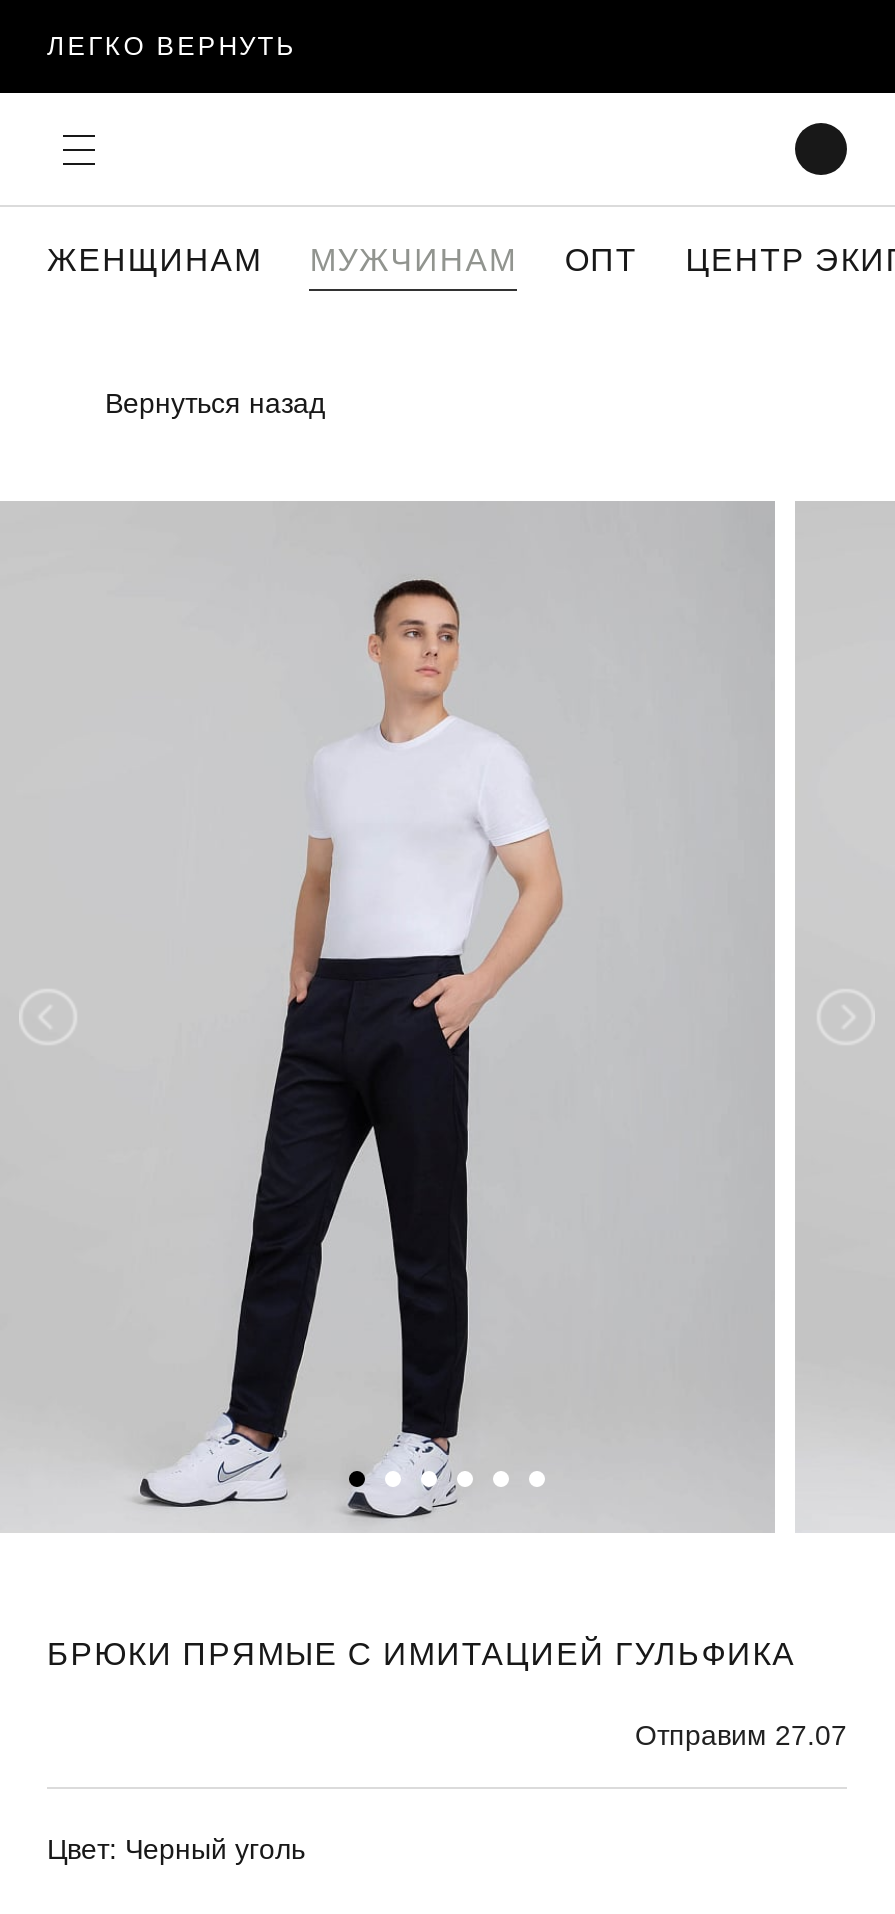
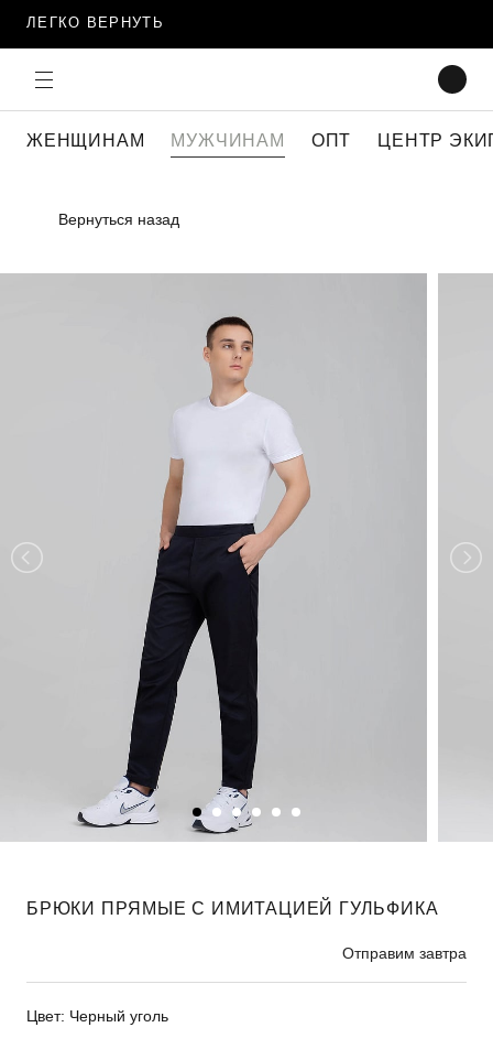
[635,1720,847,1752] Отправим 27.07 -> [342,945,467,962] Отправим завтра

